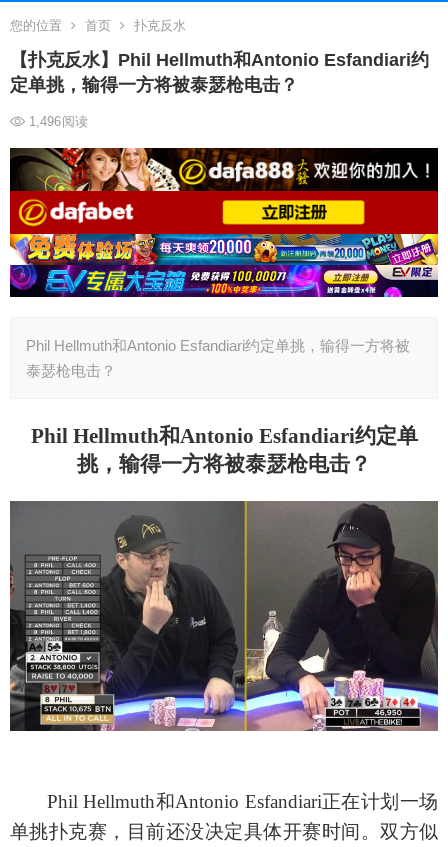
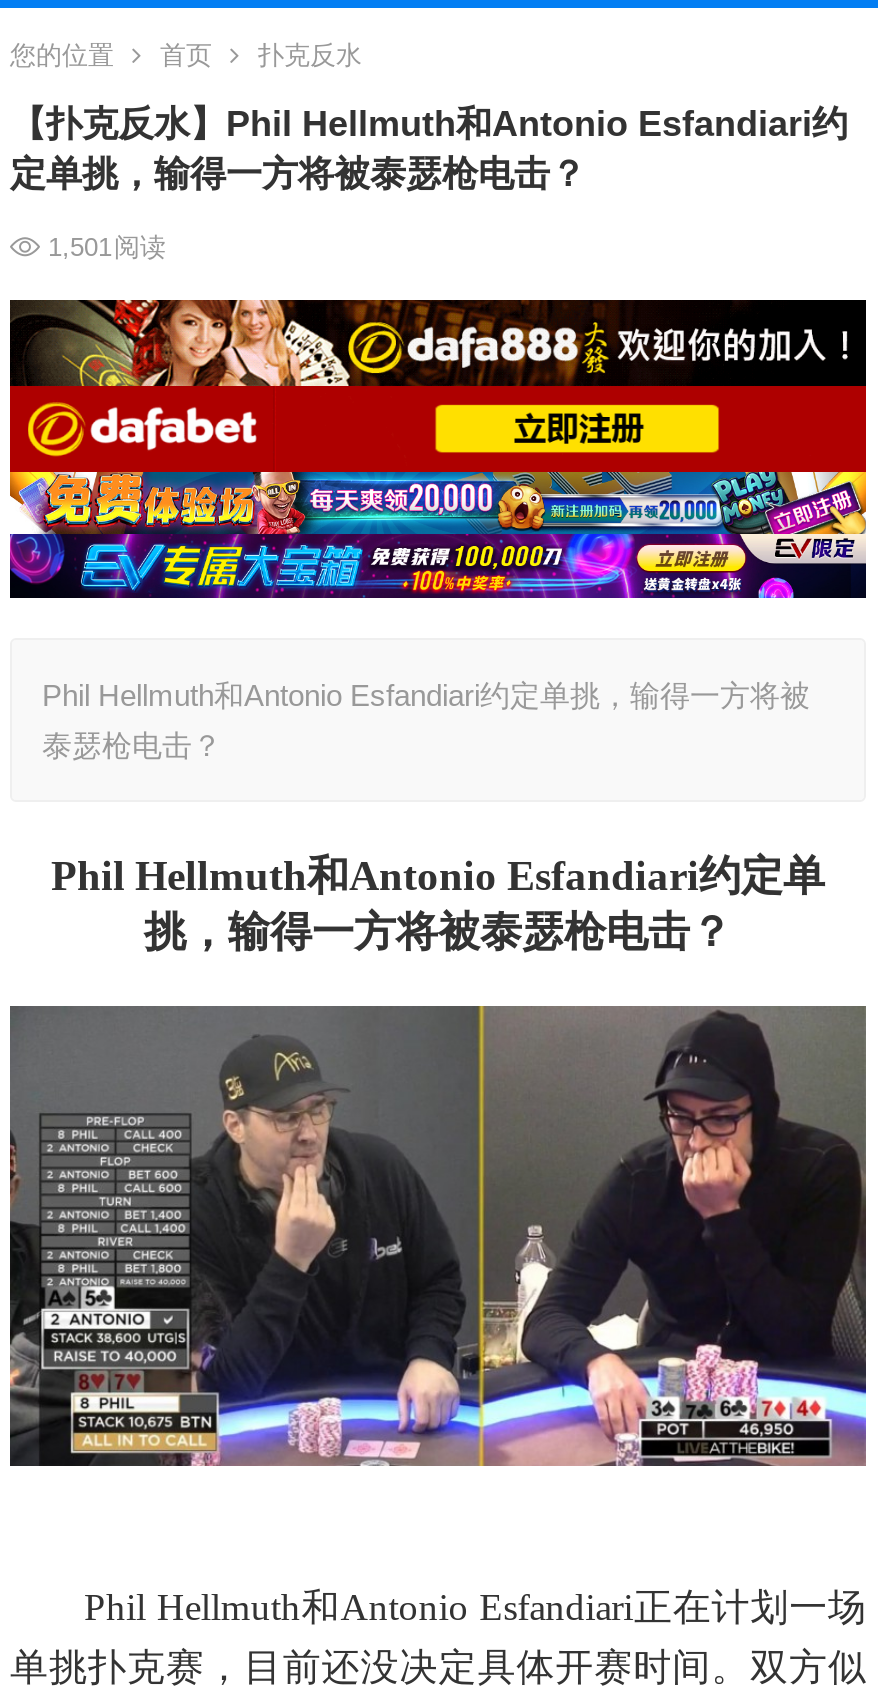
[25,114,88,129] 1,496阅读 -> [40,232,166,262] 1,501阅读

